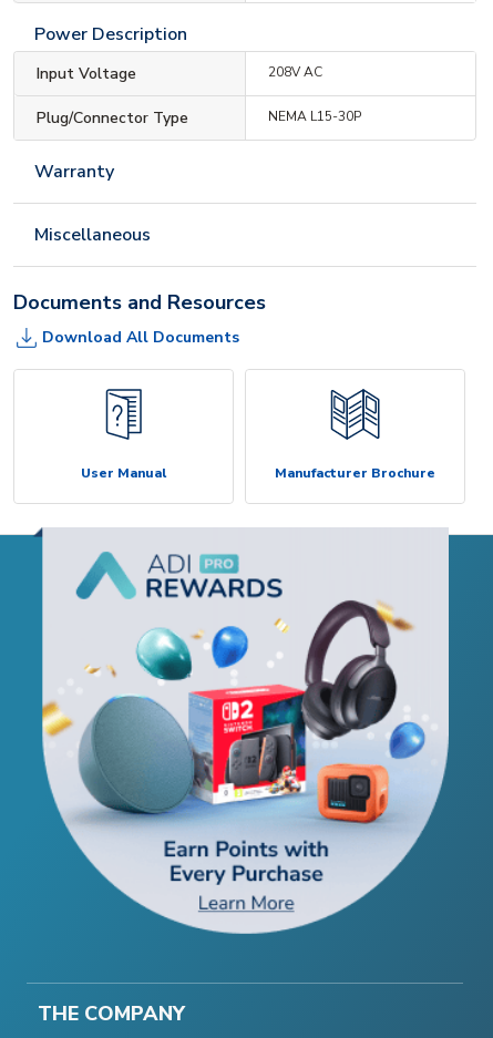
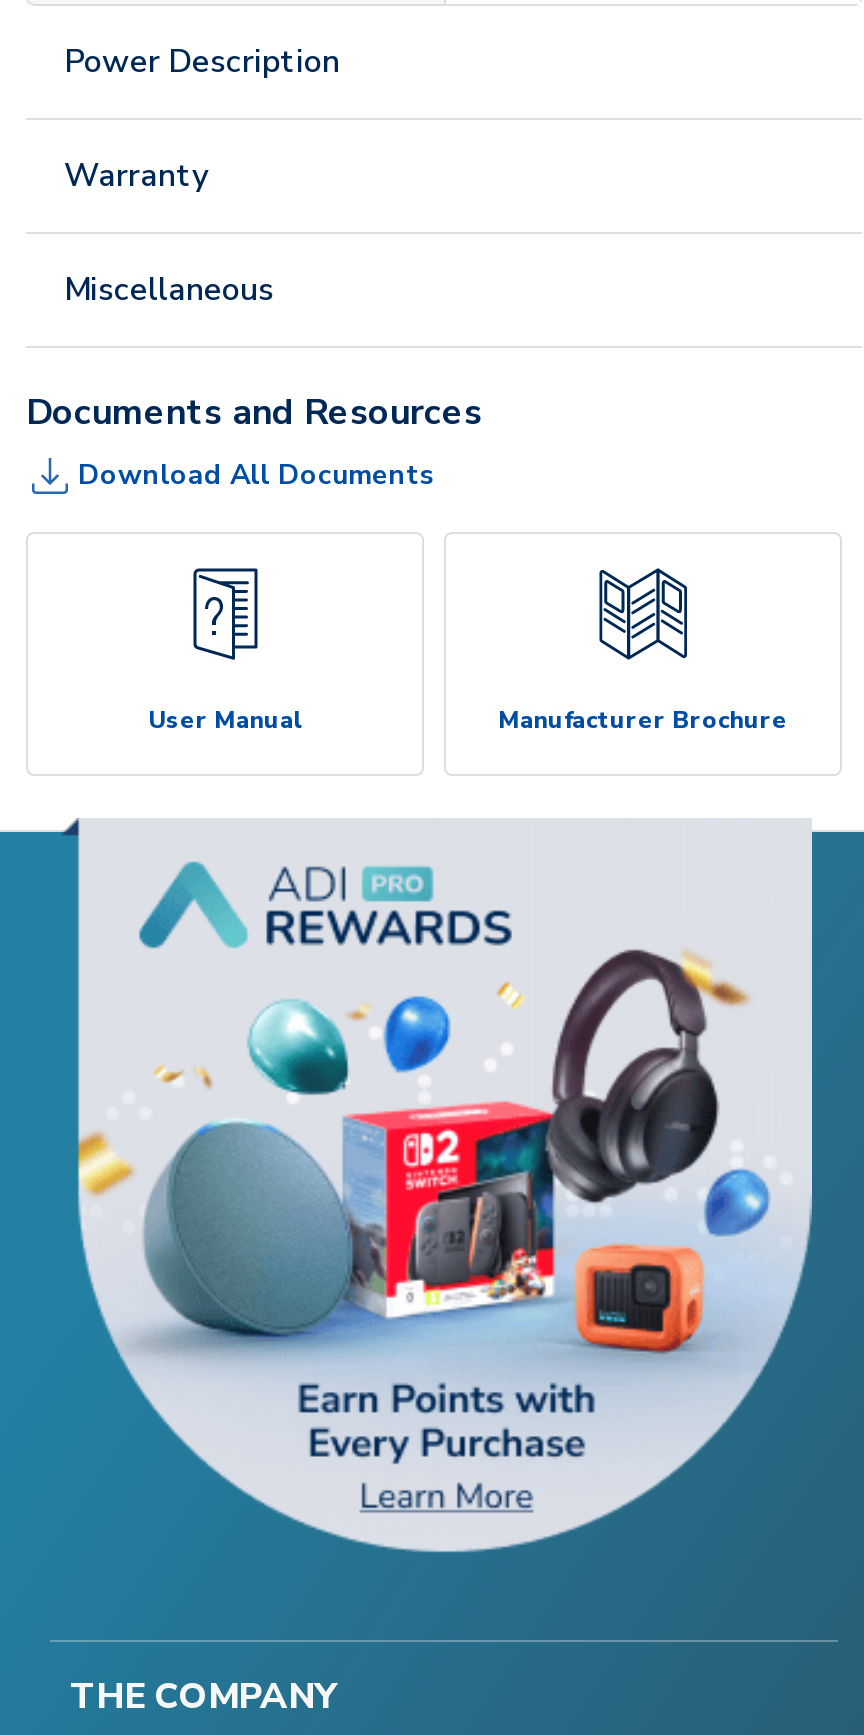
[37,63,361,128] Input Voltage | 208V AC | Plug/Connector Type | NEMA L15-30P -> none

